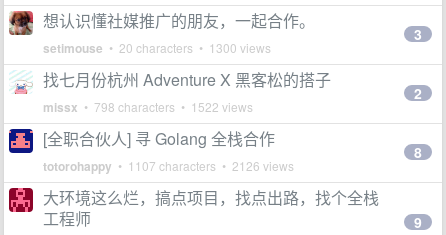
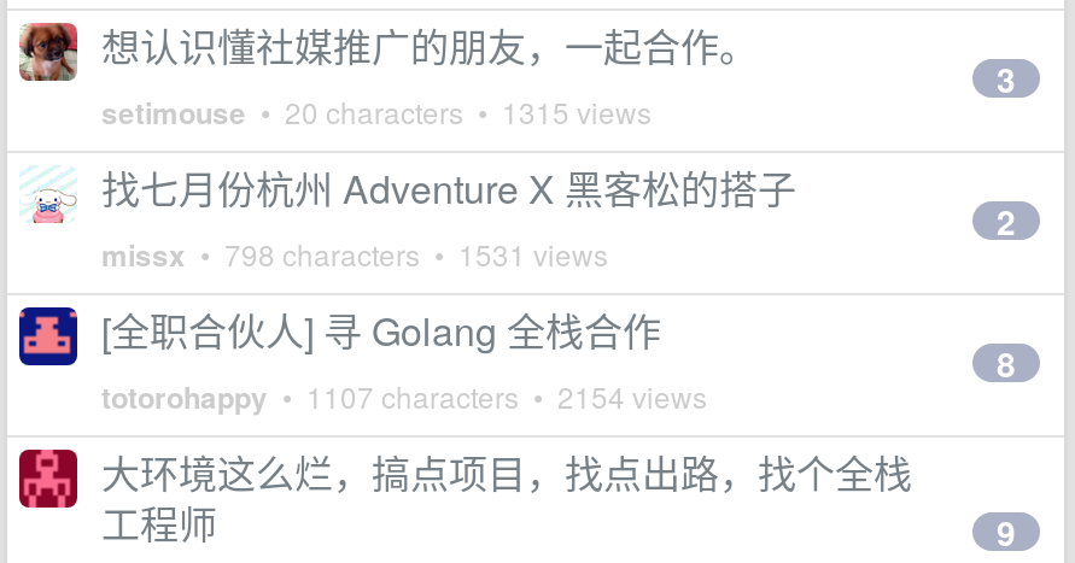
[43,39,271,57] setimouse • 20 characters • 1300 views -> [101,90,652,134] setimouse • 20 characters • 1315 views
[43,98,253,116] missx • 798 characters • 1522 views -> [101,233,608,276] missx • 798 characters • 1531 views
[43,157,294,175] totorohappy • 1107 characters • 2126 views -> [101,375,707,418] totorohappy • 1107 characters • 2154 views

